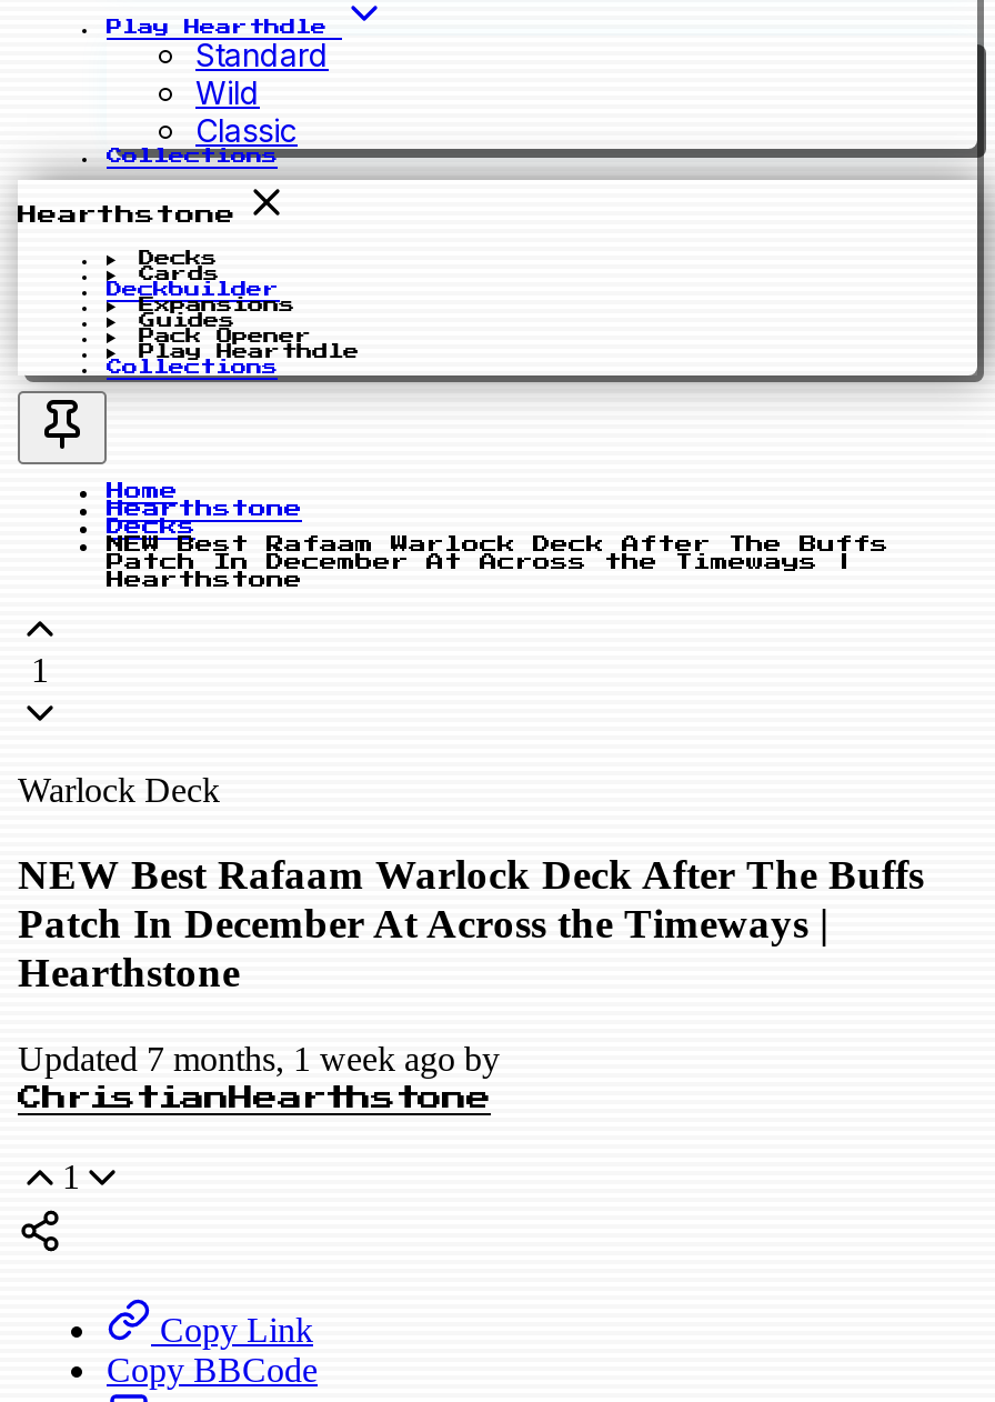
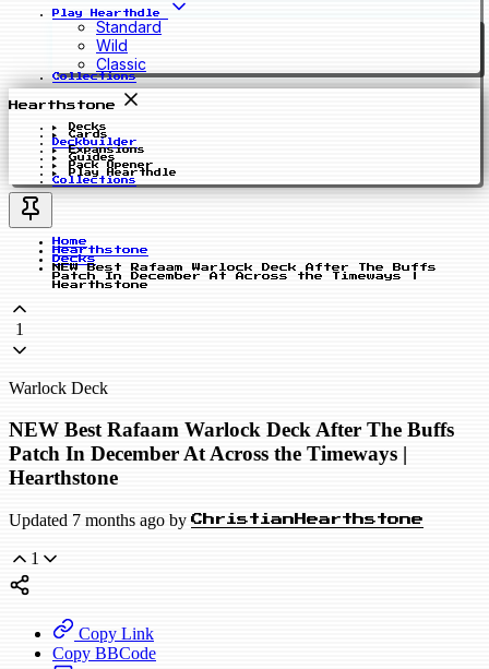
[18,1040,500,1111] Updated 7 months, 1 week ago by | ChristianHearthstone -> [9,511,424,530] Updated 7 months ago by ChristianHearthstone

